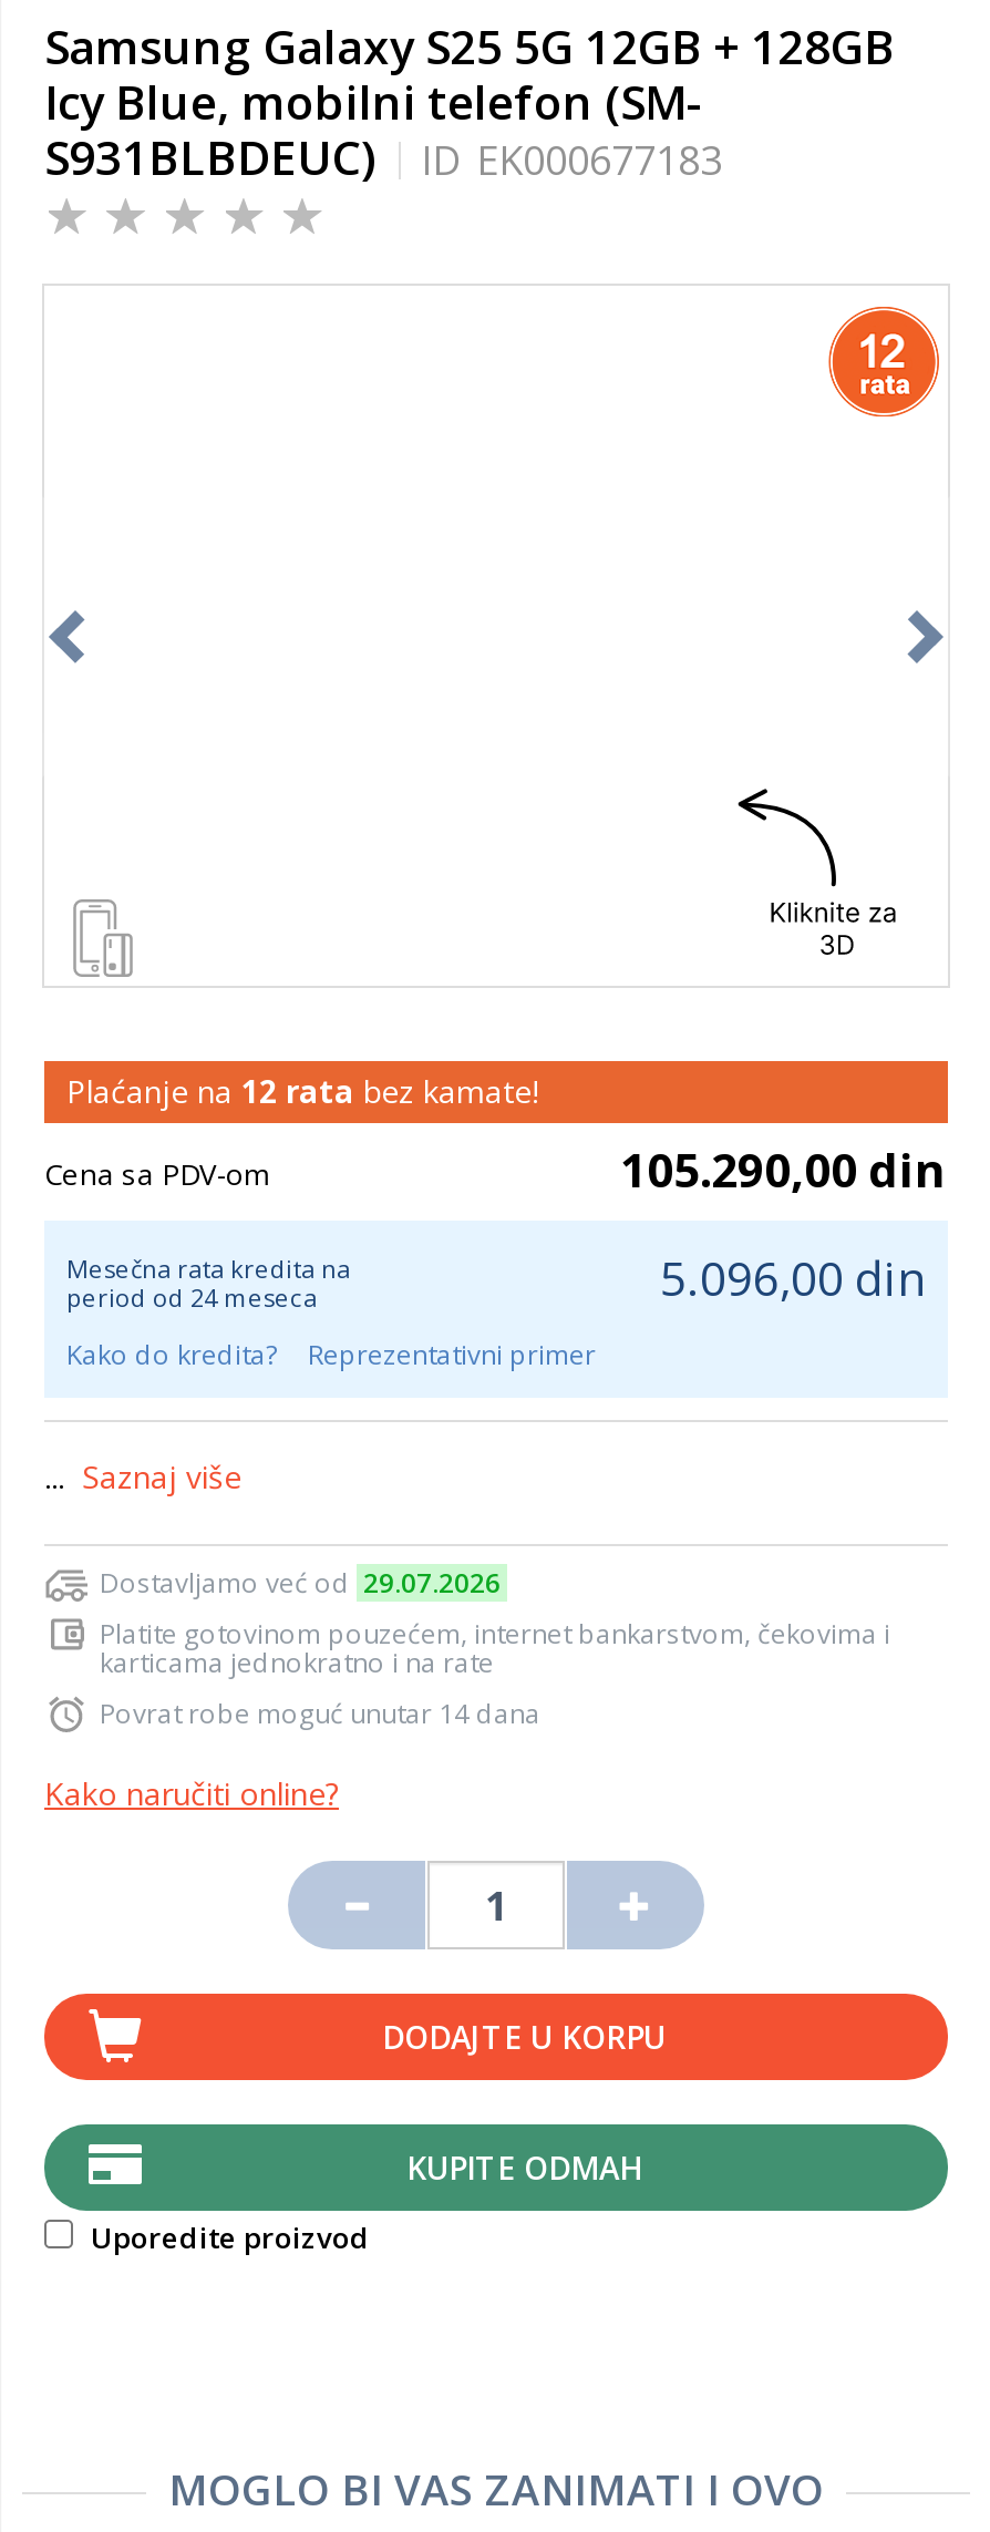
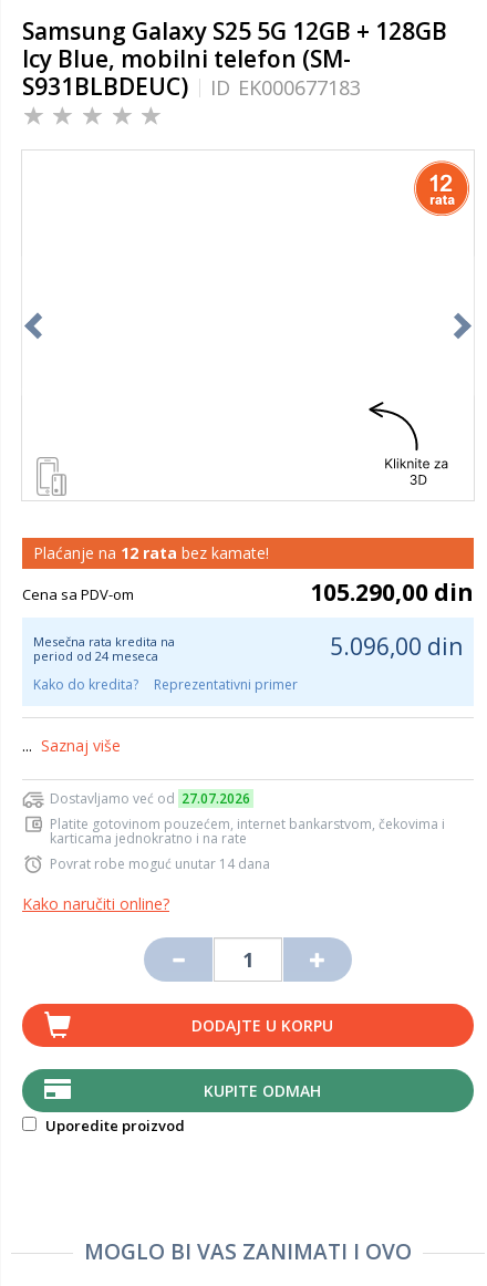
[100,1564,501,1602] Dostavljamo već od 29.07.2026 -> [50,789,250,808] Dostavljamo već od 27.07.2026

